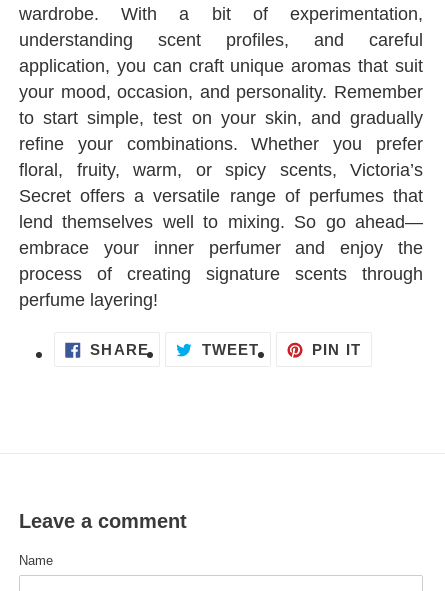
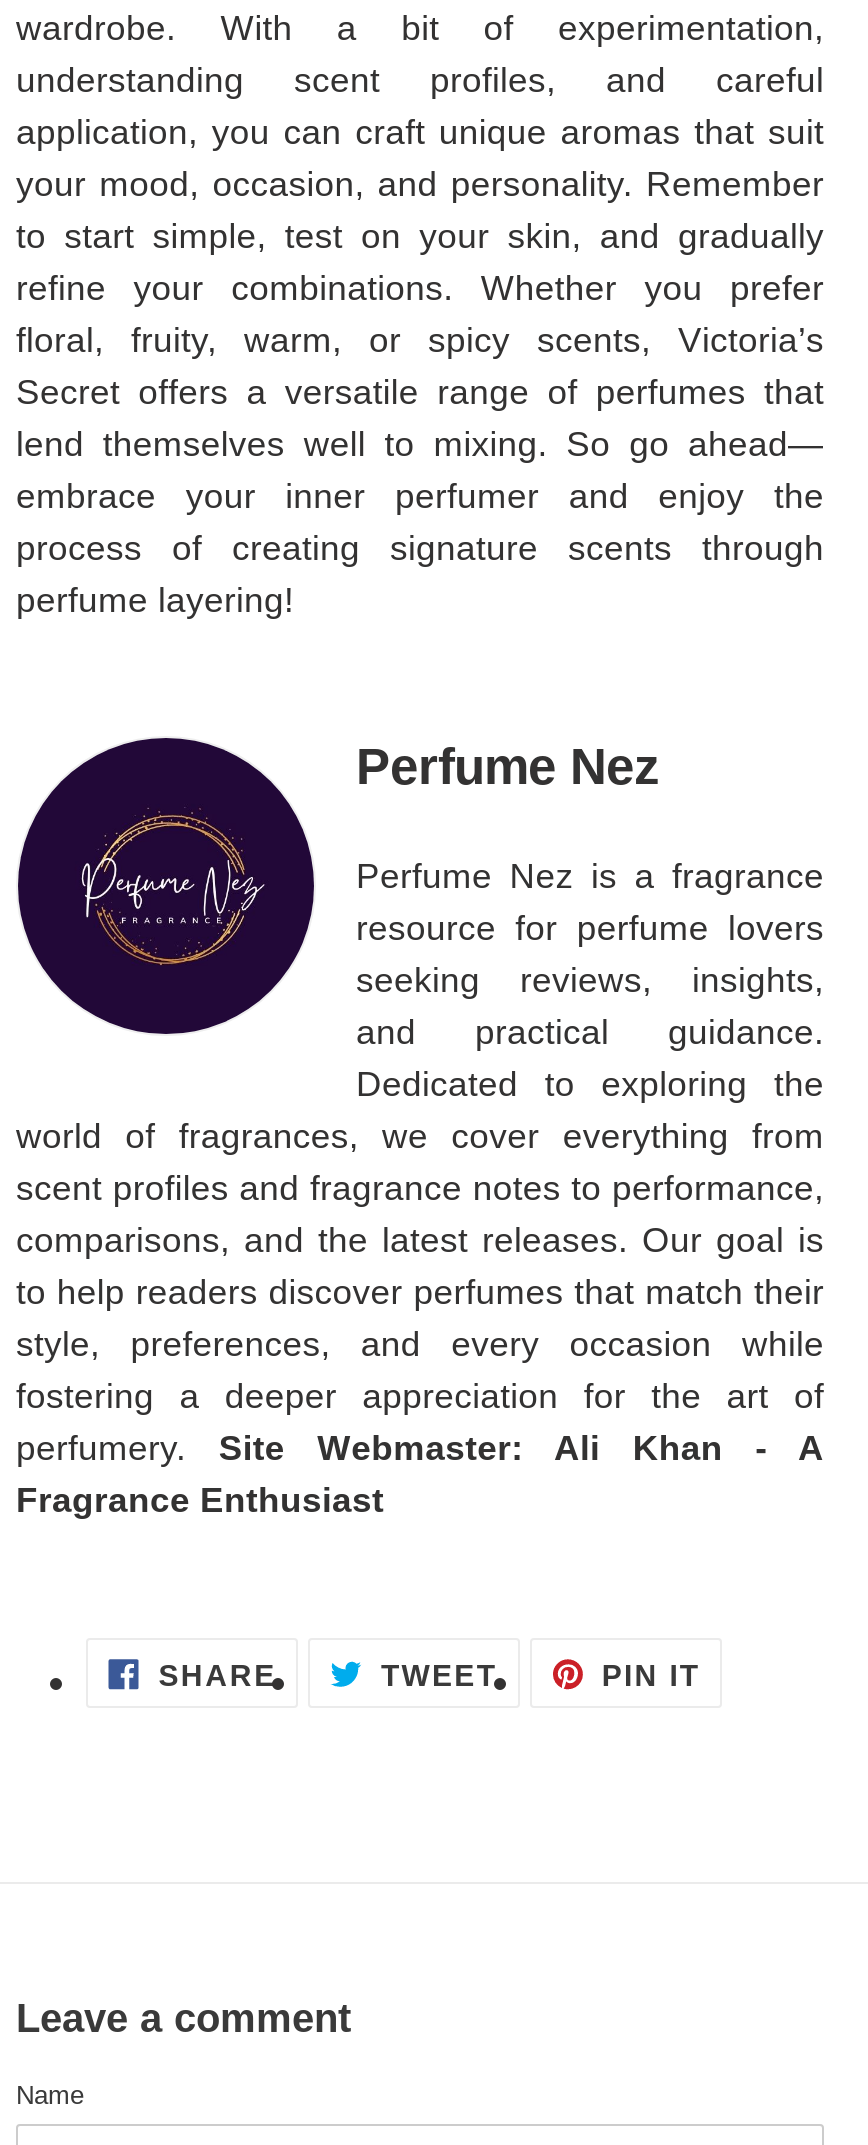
none -> [16,736,824,1520] [image] | Perfume Nez | Perfume Nez is a fragrance | resource for perfume lovers | seeking reviews, insights, | and practical guidance. | Dedicated to exploring the | world of fragrances, we cover everything from | scent profiles and fragrance notes to performance, | comparisons, and the latest releases. Our goal is | to help readers discover perfumes that match their | style, preferences, and every occasion while | fostering a deeper appreciation for the art of | perfumery. Site Webmaster: Ali Khan - A | Fragrance Enthusiast

